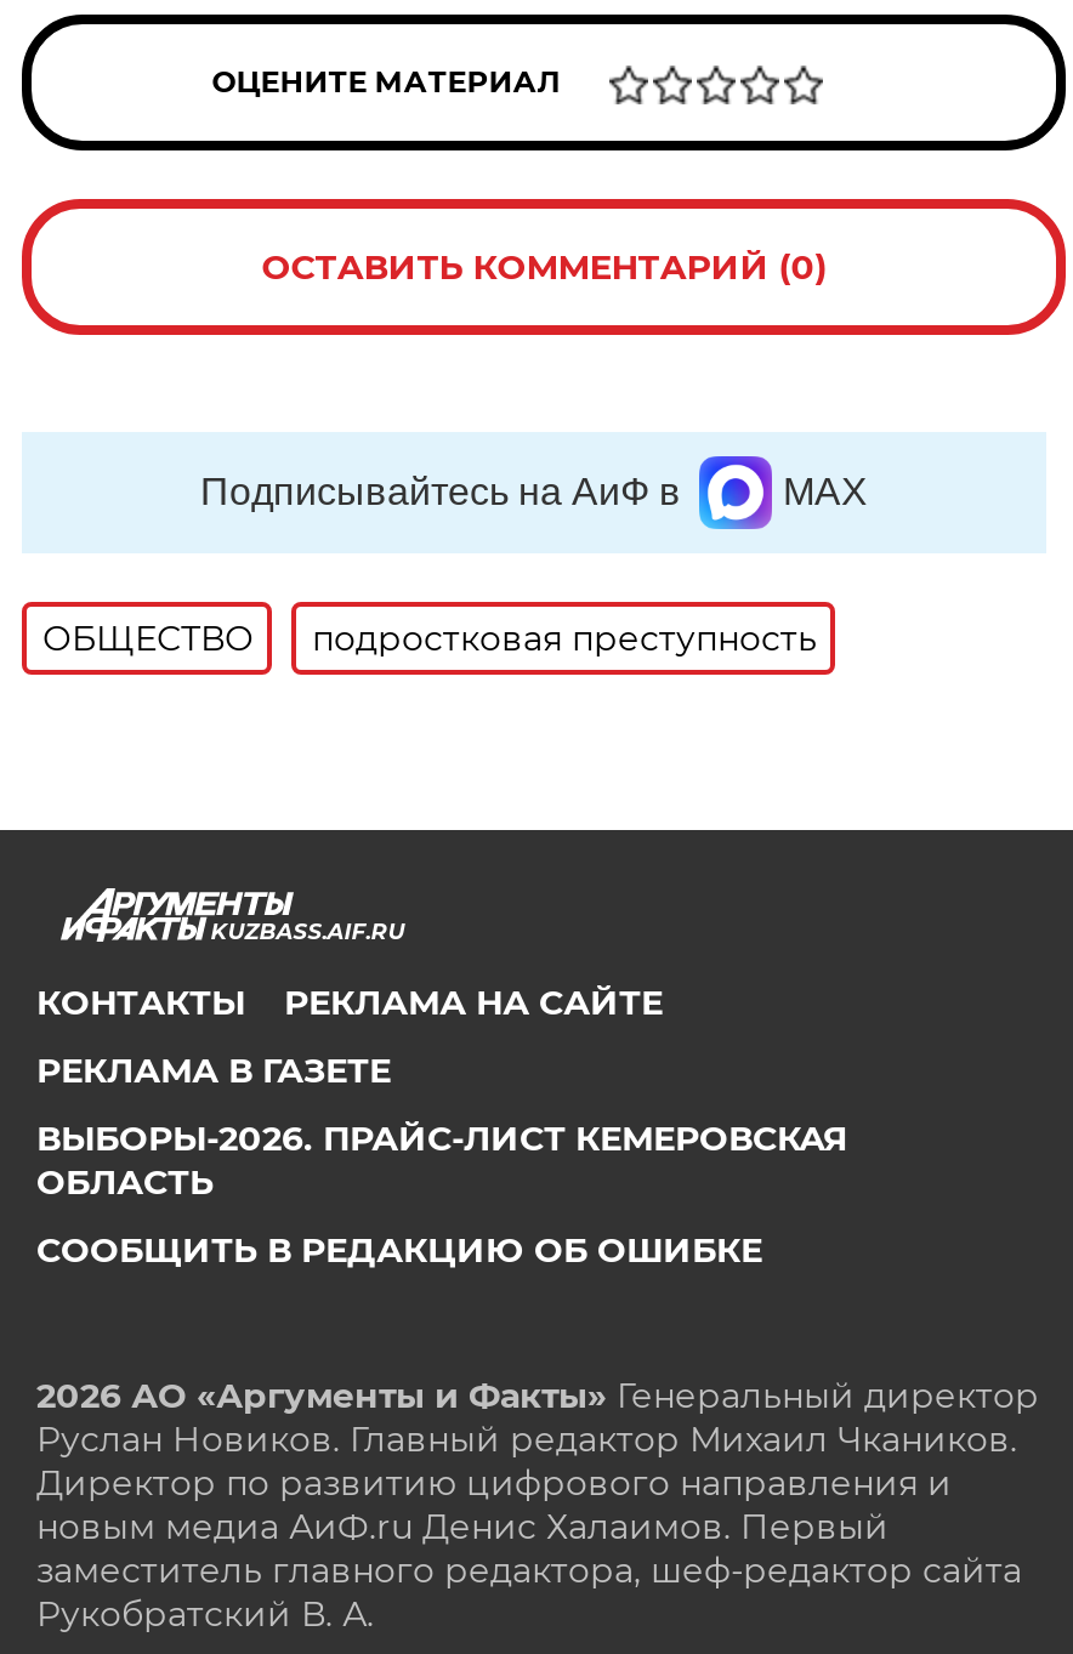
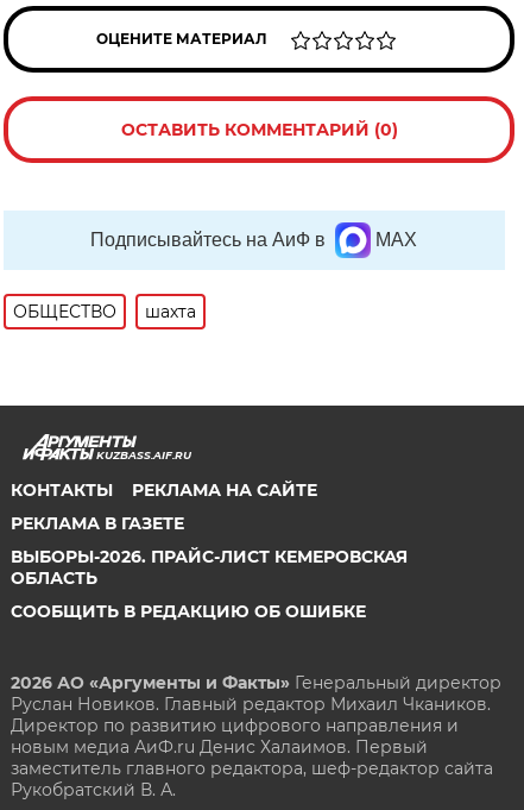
[312,616,817,660] подростковая преступность -> [145,301,197,322] шахта

